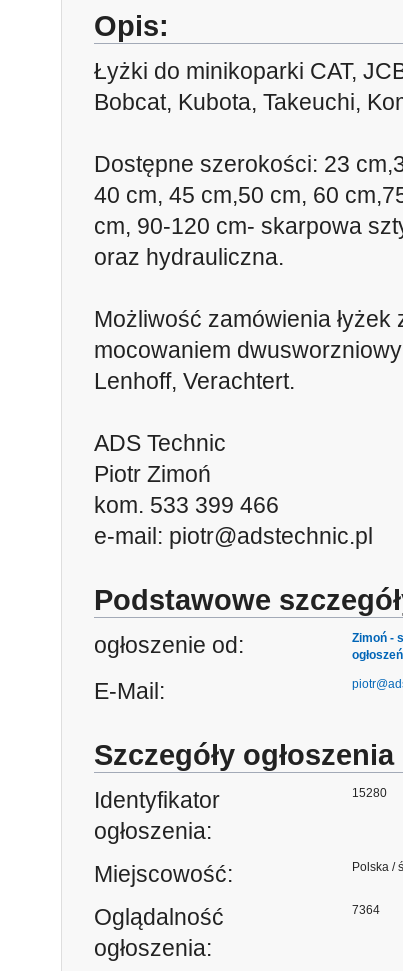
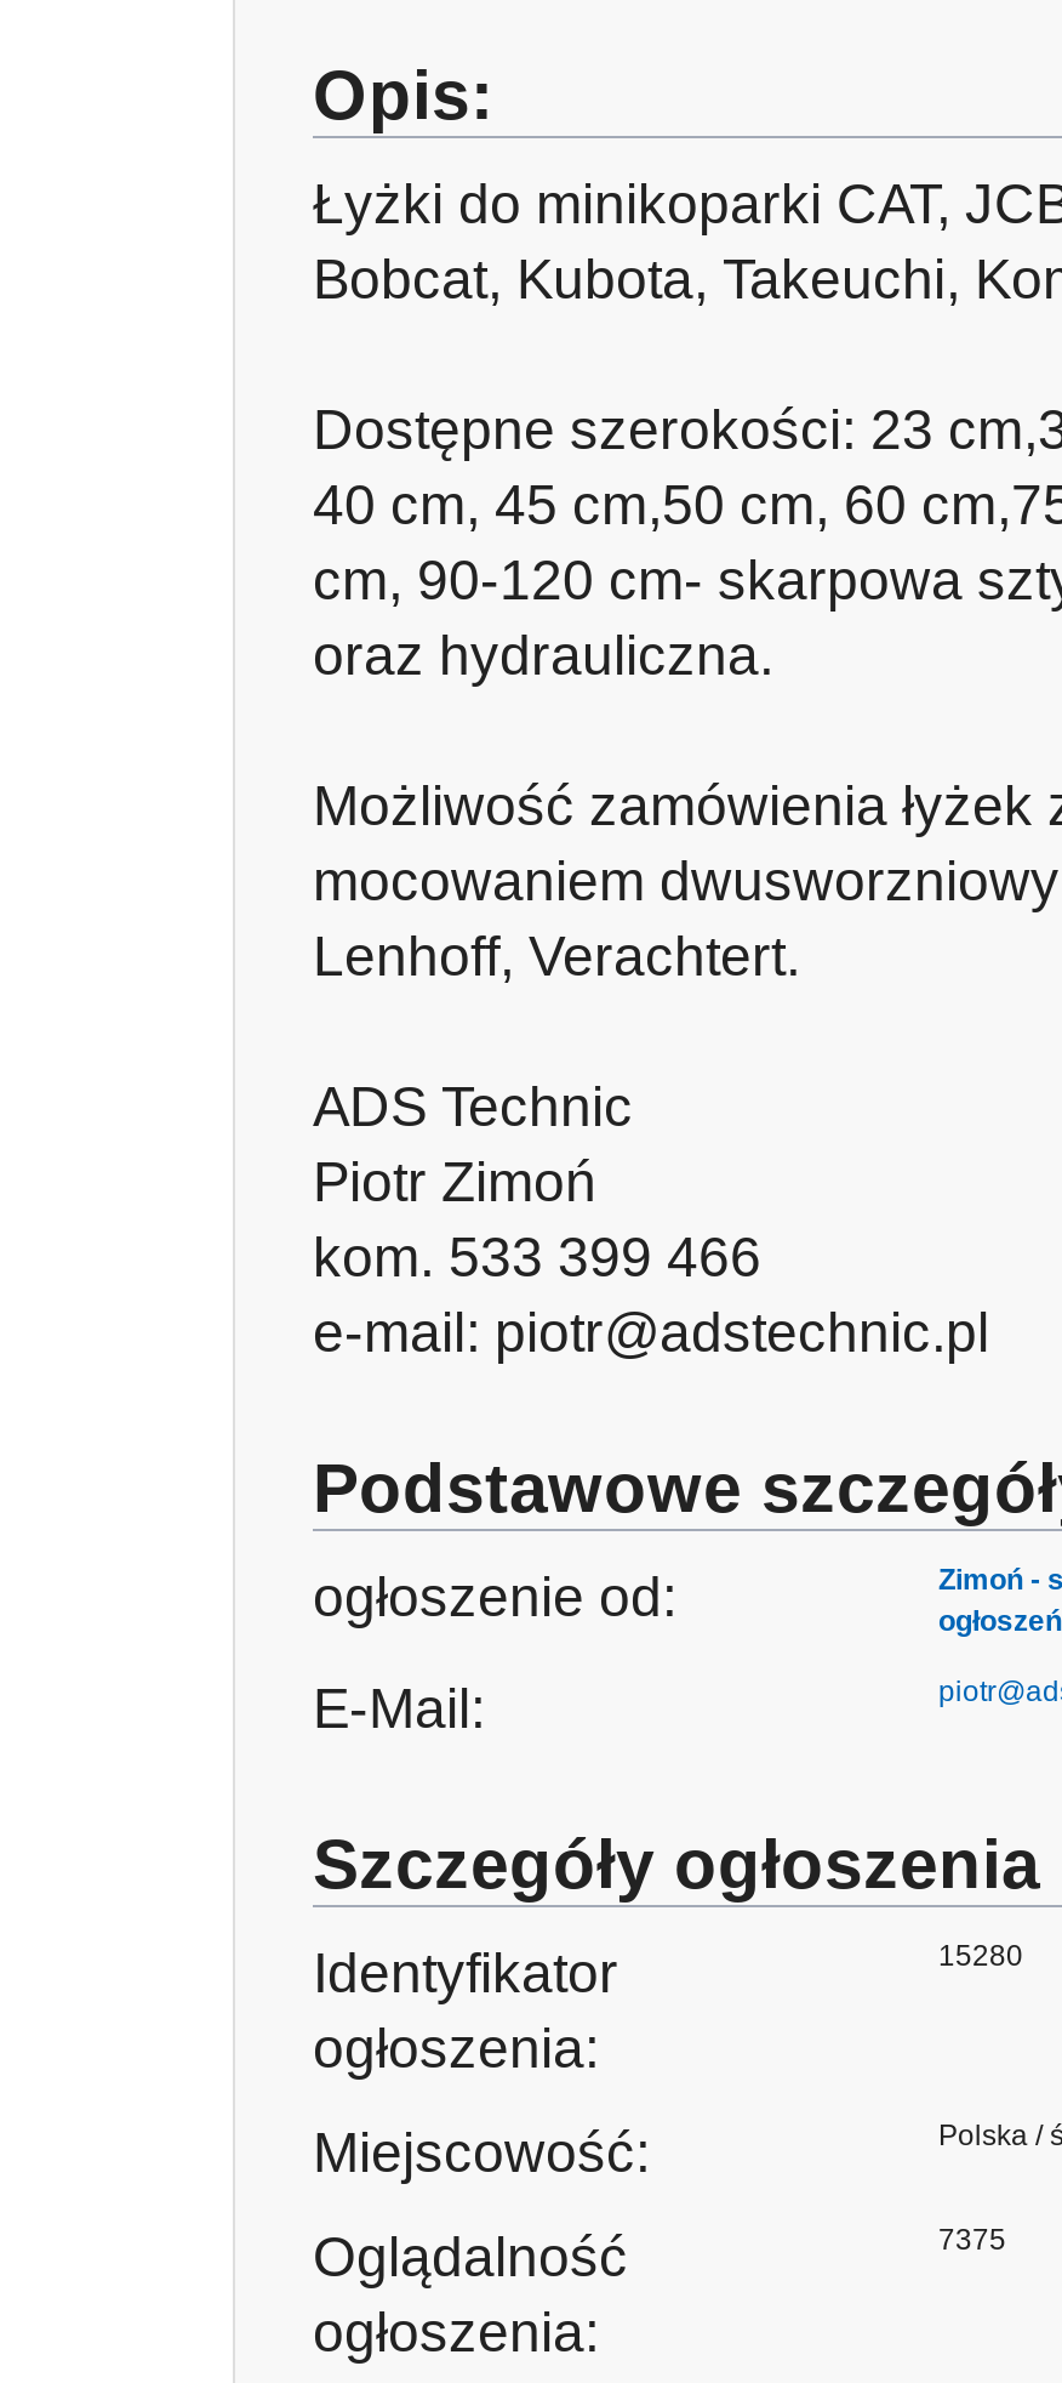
[352,903,380,917] 7364 -> [938,2223,1006,2257] 7375

